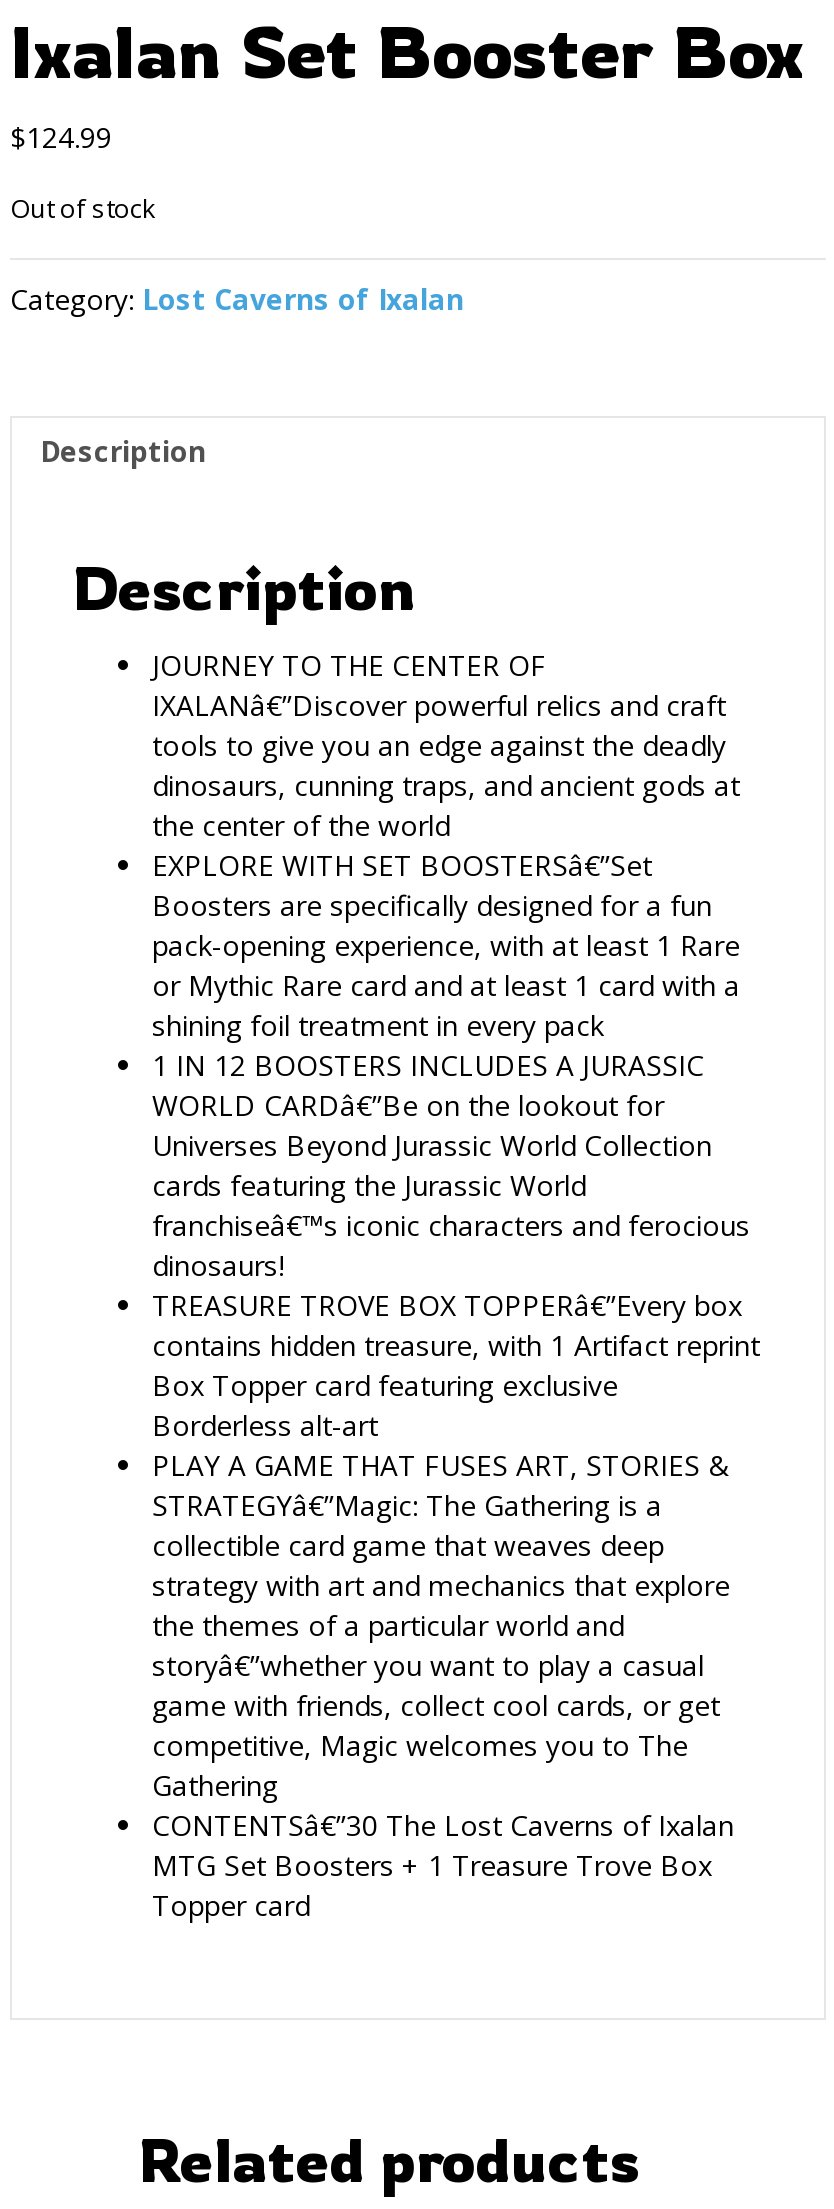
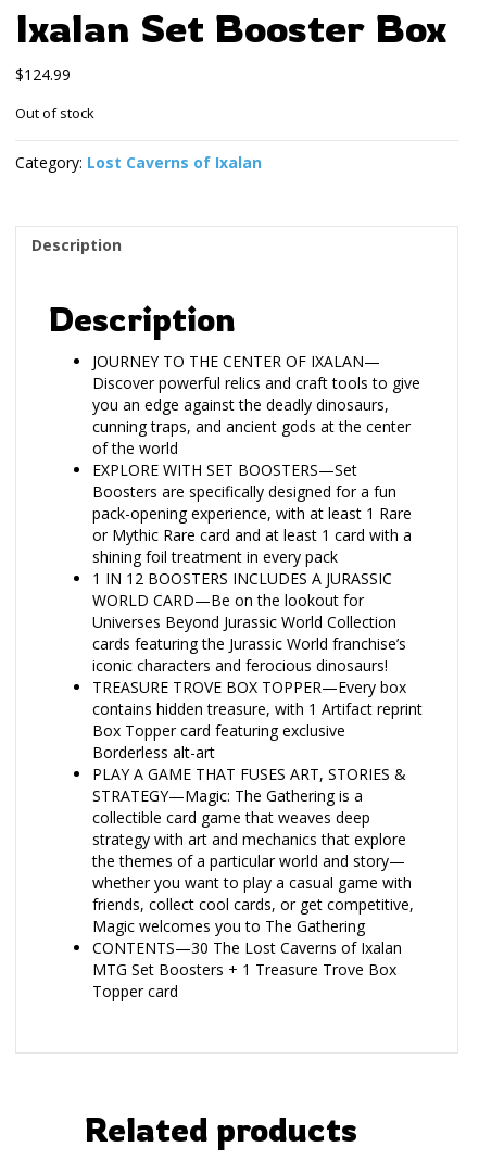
[152,646,740,884] JOURNEY TO THE CENTER OF | IXALANâ€”Discover powerful relics and craft | tools to give you an edge against the deadly | dinosaurs, cunning traps, and ancient gods at | the center of the world | EXPLORE WITH SET BOOSTERSâ€”Set -> [92,351,420,480] JOURNEY TO THE CENTER OF IXALAN— | Discover powerful relics and craft tools to give | you an edge against the deadly dinosaurs, | cunning traps, and ancient gods at the center | of the world | EXPLORE WITH SET BOOSTERS—Set
[152,1086,664,1124] WORLD CARDâ€”Be on the lookout for -> [92,590,364,610] WORLD CARD—Be on the lookout for
[152,1166,750,1324] cards featuring the Jurassic World | franchiseâ€™s iconic characters and ferocious | dinosaurs! | TREASURE TROVE BOX TOPPERâ€”Every box -> [92,633,406,697] cards featuring the Jurassic World franchise’s | iconic characters and ferocious dinosaurs! | TREASURE TROVE BOX TOPPER—Every box
[152,1486,662,1524] STRATEGYâ€”Magic: The Gathering is a -> [92,785,363,806] STRATEGY—Magic: The Gathering is a
[152,1606,734,1844] the themes of a particular world and | storyâ€”whether you want to play a casual | game with friends, collect cool cards, or get | competitive, Magic welcomes you to The | Gathering | CONTENTSâ€”30 The Lost Caverns of Ixalan -> [92,850,414,958] the themes of a particular world and story— | whether you want to play a casual game with | friends, collect cool cards, or get competitive, | Magic welcomes you to The Gathering | CONTENTS—30 The Lost Caverns of Ixalan

